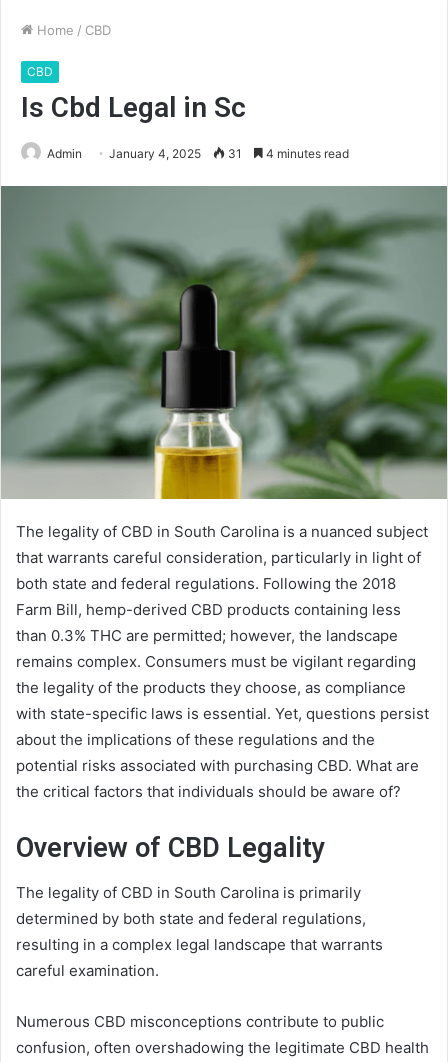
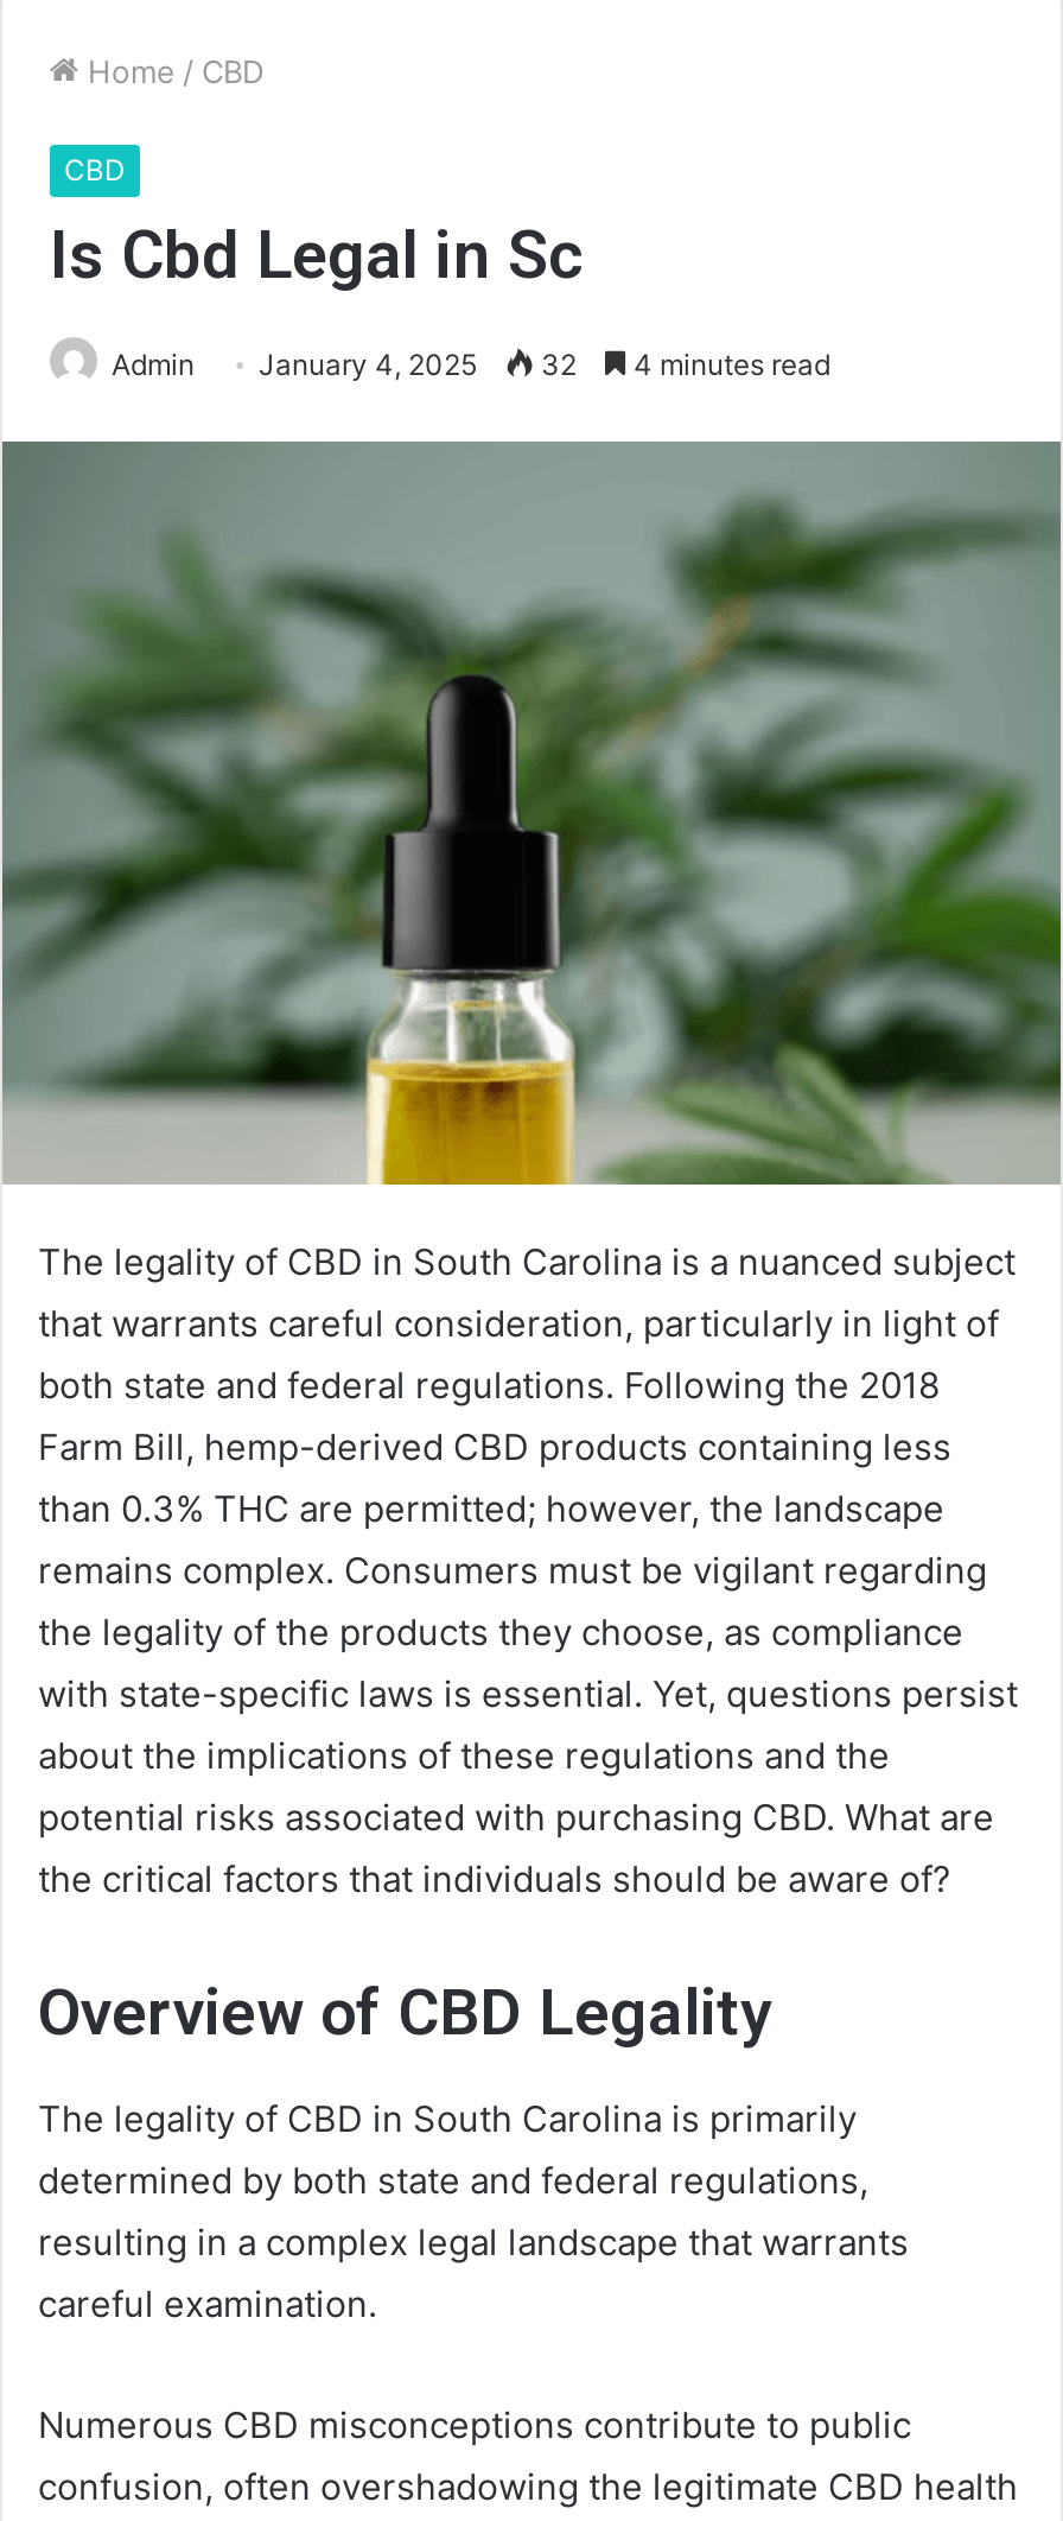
[47,146,349,161] Admin January 4, 2025 31 4 minutes read -> [112,347,830,382] Admin January 4, 2025 32 4 minutes read

